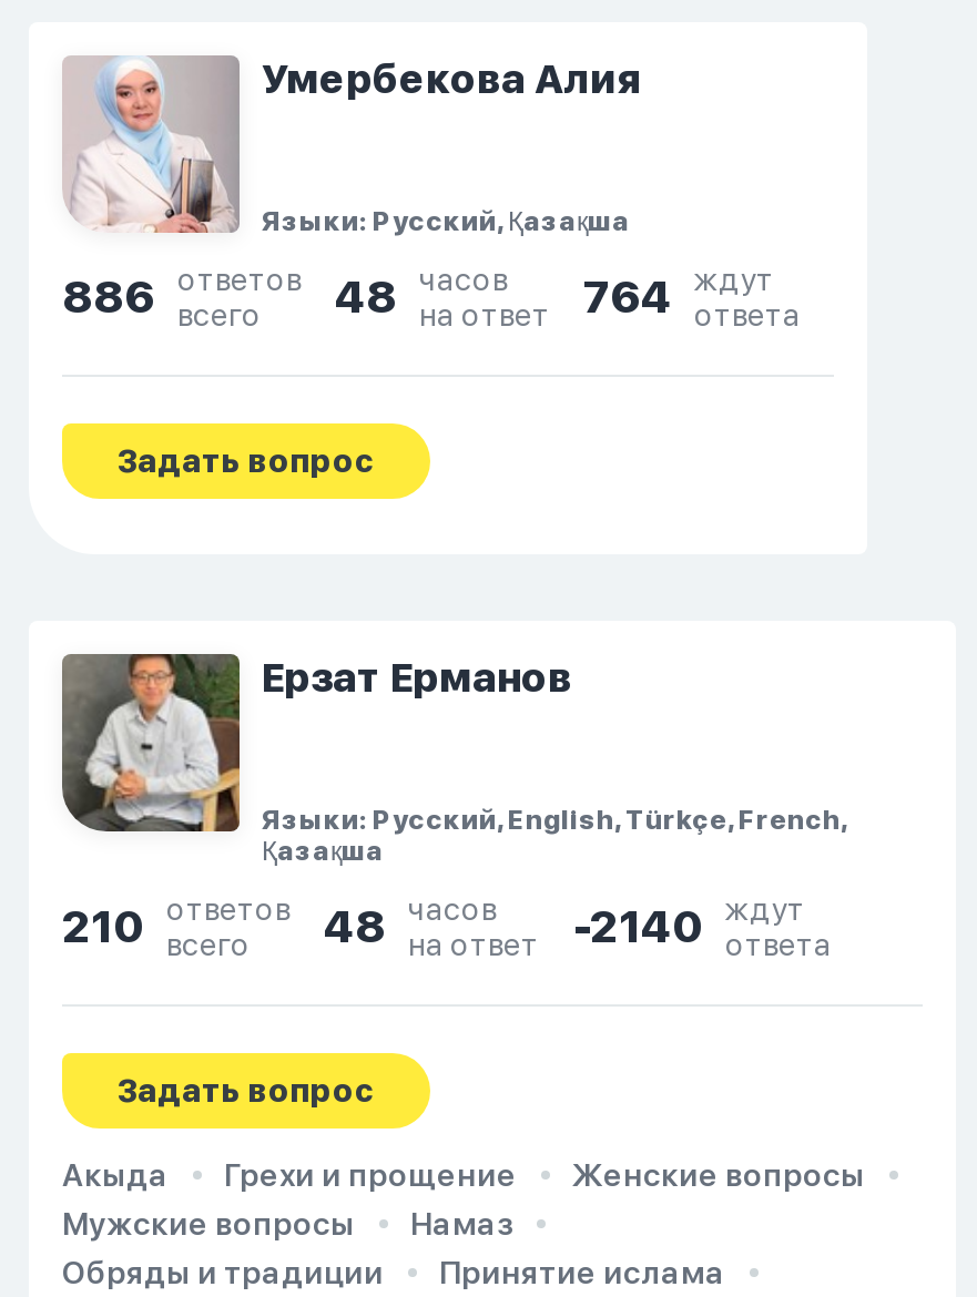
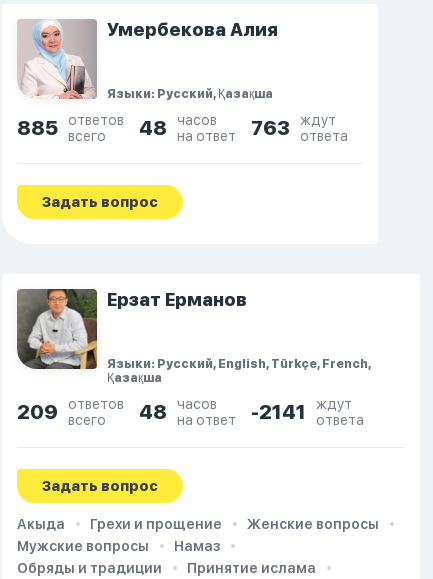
[62,270,155,324] 886 -> [17,116,58,140] 885
[583,270,672,324] 764 -> [251,116,290,140] 763
[62,900,144,953] 210 -> [17,400,58,424] 209
[572,900,703,953] -2140 -> [251,400,306,424] -2141

